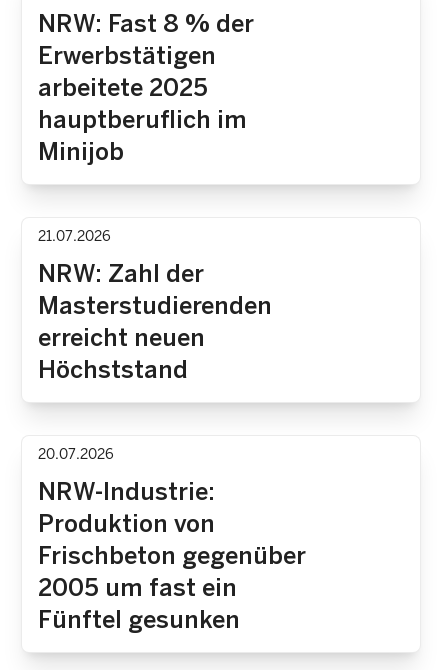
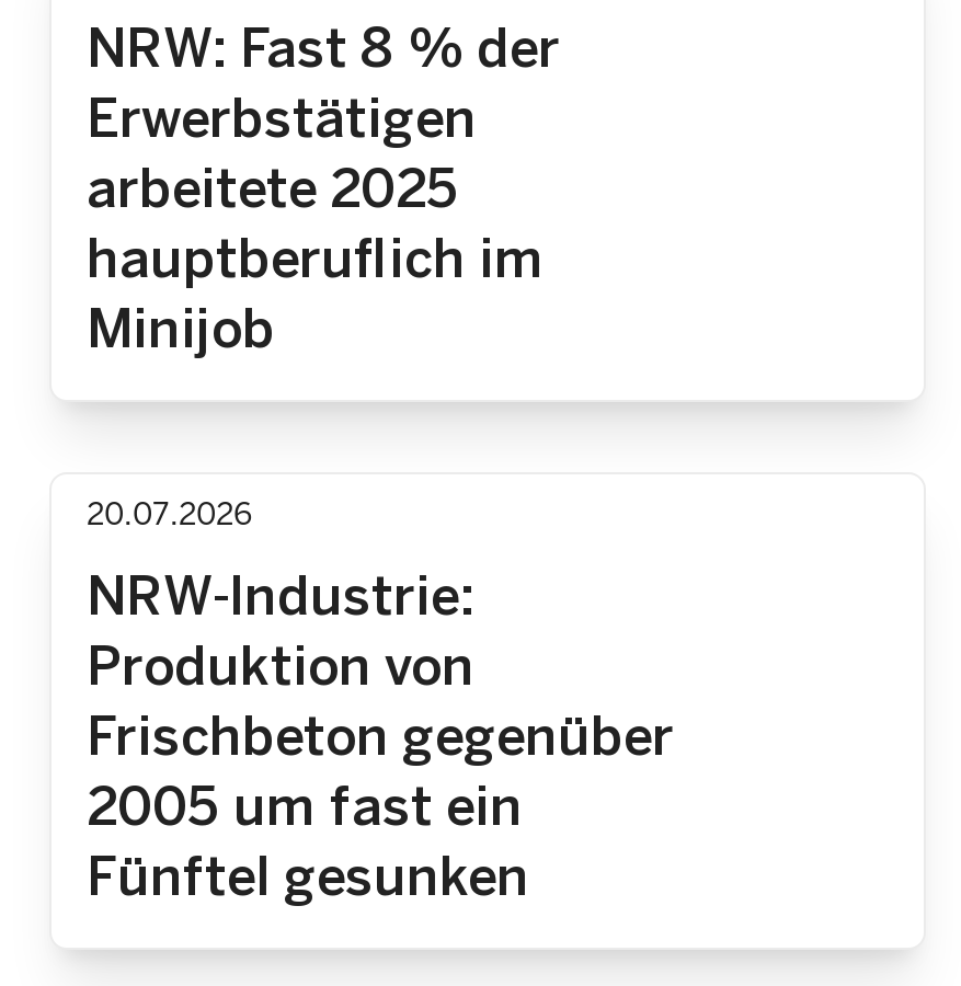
[38,227,272,384] 21.07.2026 | NRW: Zahl der | Masterstudierenden | erreicht neuen | Höchststand -> none

